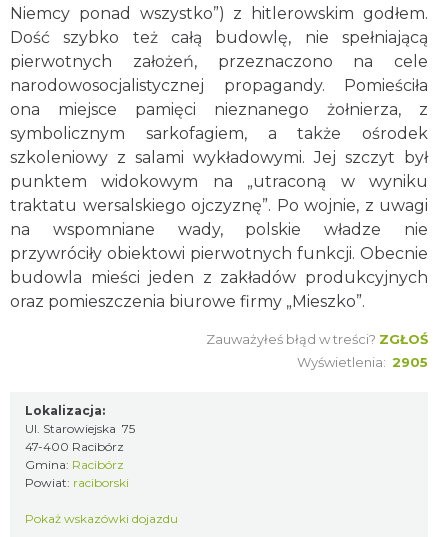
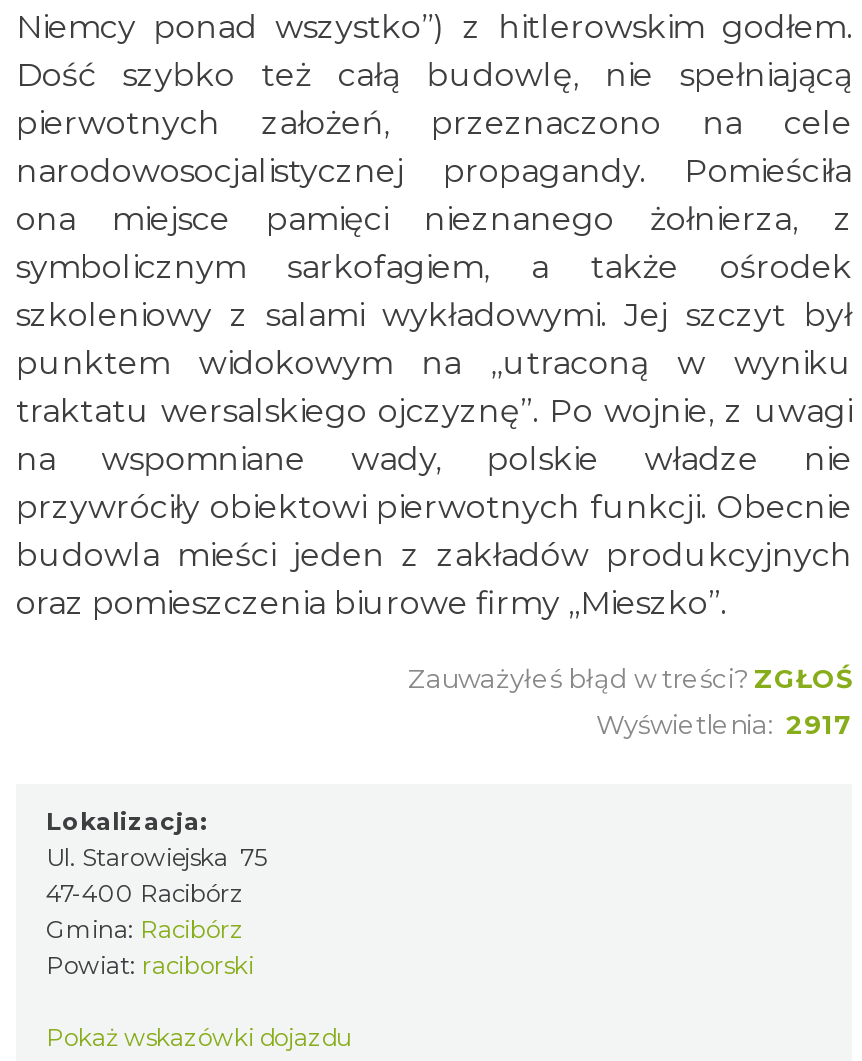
[297,354,428,370] Wyświetlenia: 2905 -> [596,708,852,740] Wyświetlenia: 2917

